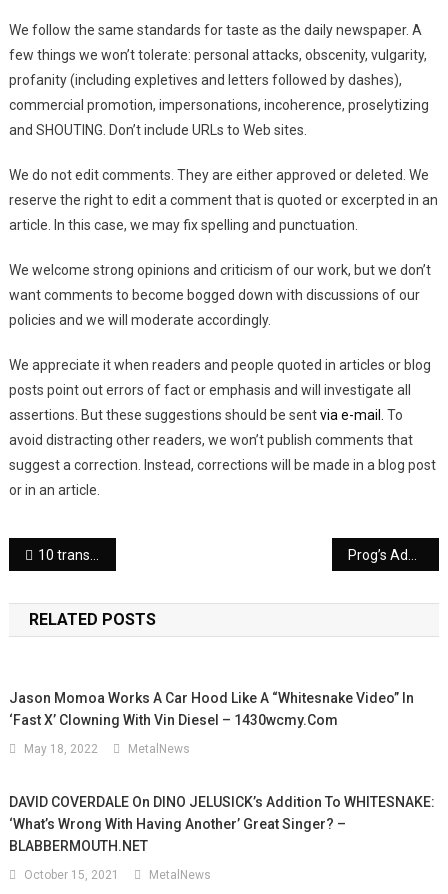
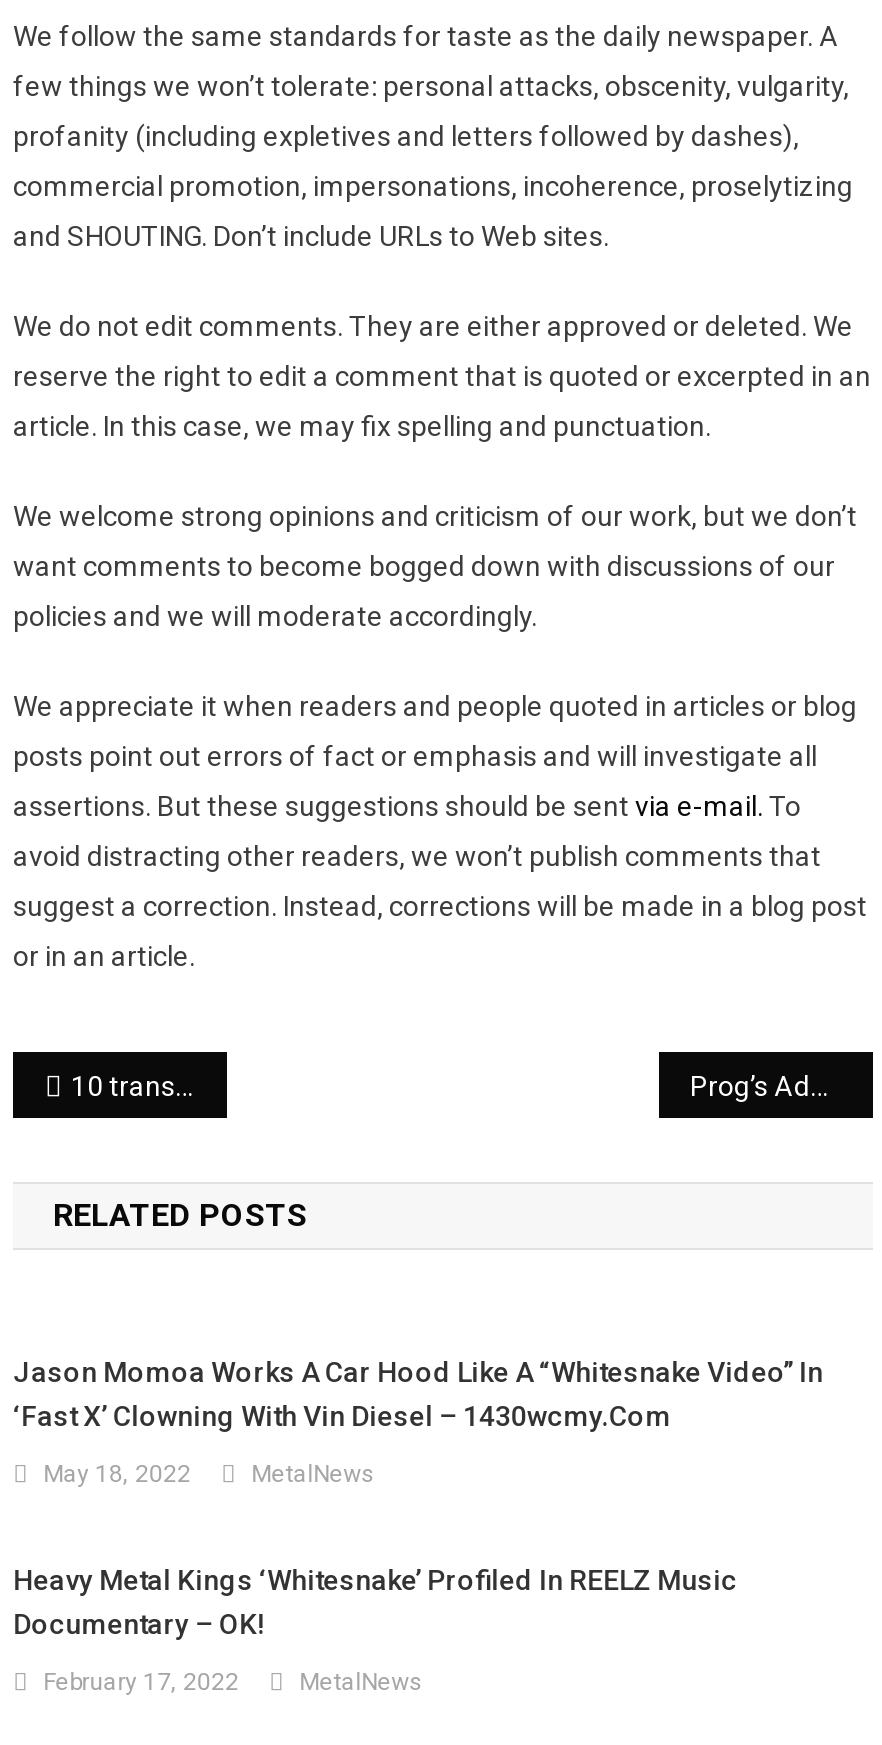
[9,794,435,854] DAVID COVERDALE On DINO JELUSICK’s Addition To WHITESNAKE: | ‘What’s Wrong With Having Another’ Great Singer? – | BLABBERMOUTH.NET -> [13,1564,737,1640] Heavy Metal Kings ‘Whitesnake’ Profiled In REELZ Music | Documentary – OK!
[24,868,119,882] October 15, 2021 -> [43,1668,239,1696] February 17, 2022

